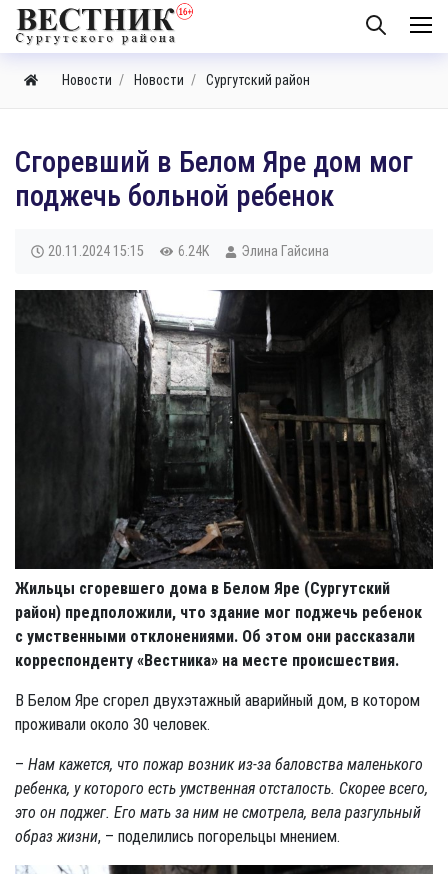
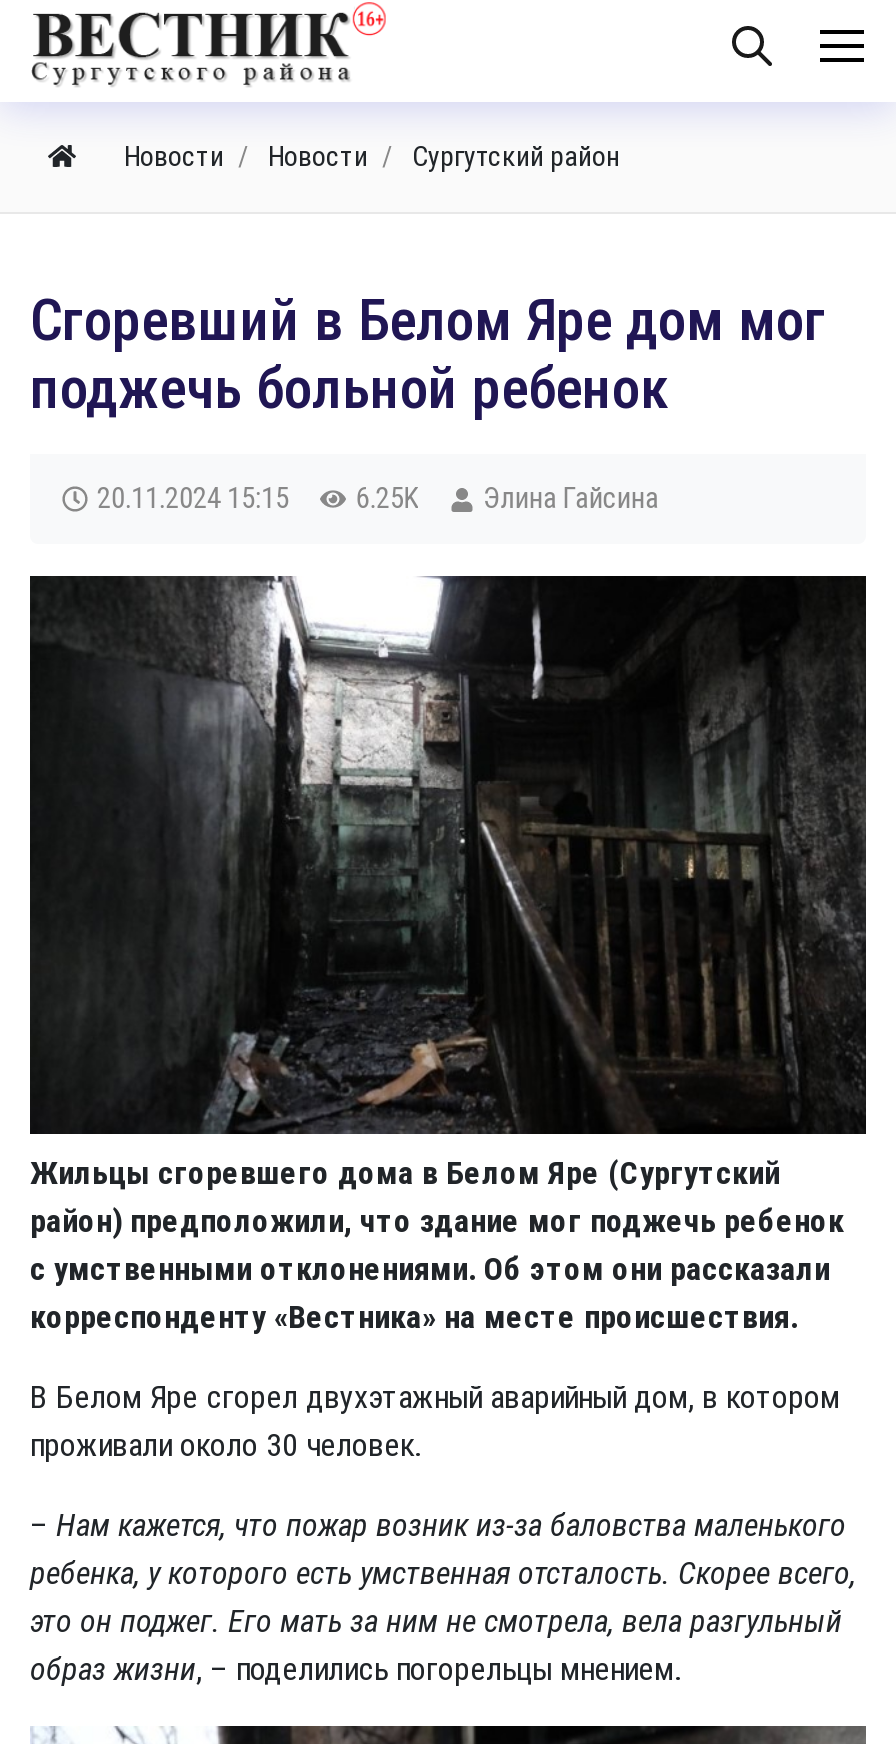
[48,243,329,260] 20.11.2024 15:15 6.24K Элина Гайсина -> [97,482,659,516] 20.11.2024 15:15 6.25K Элина Гайсина

